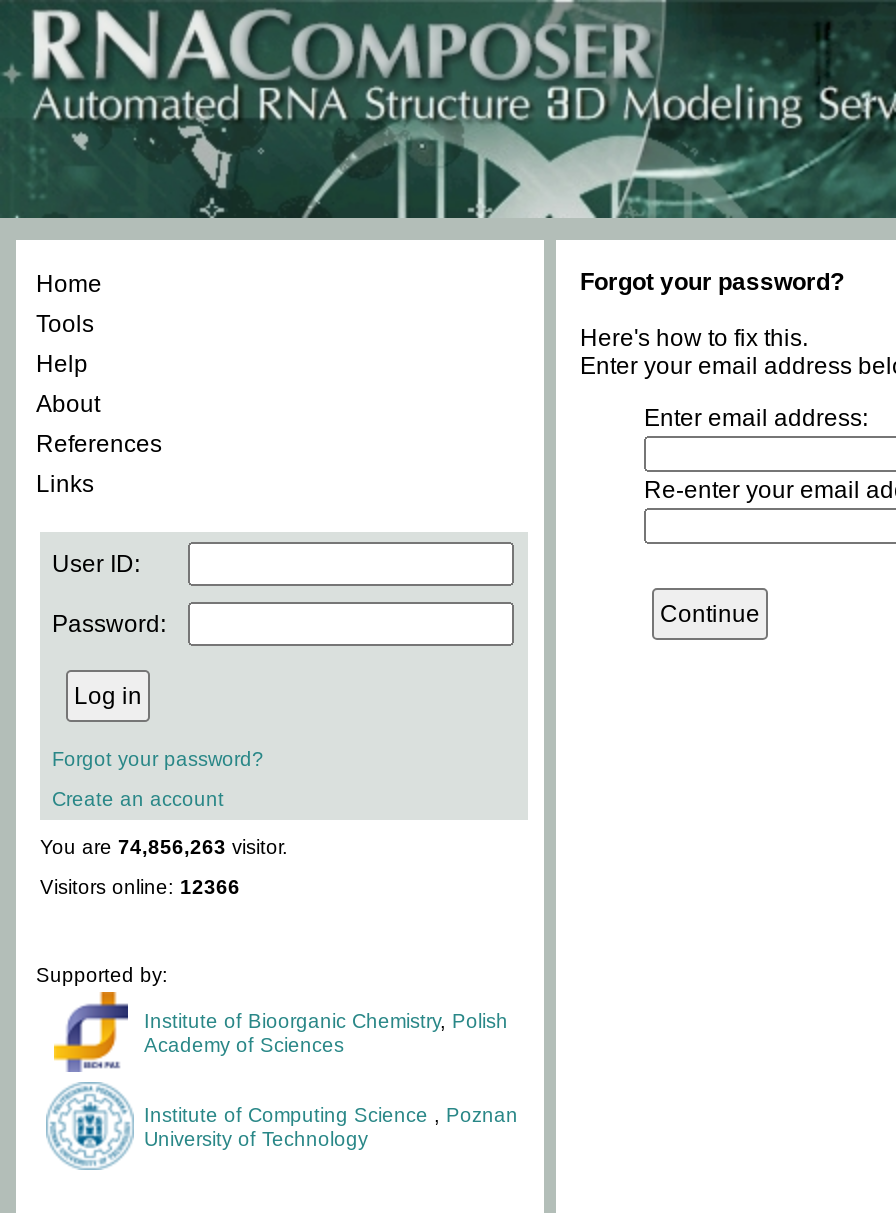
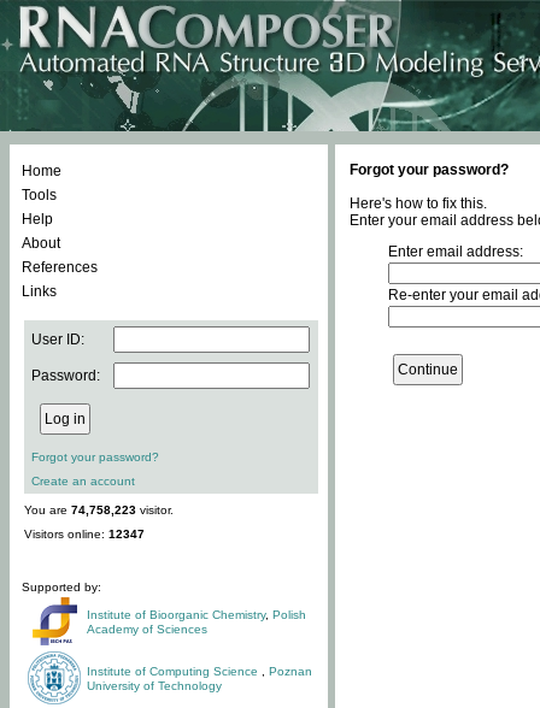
[40,836,288,858] You are 74,856,263 visitor. -> [24,503,174,517] You are 74,758,223 visitor.
[40,876,240,898] Visitors online: 12366 -> [24,527,145,541] Visitors online: 12347

